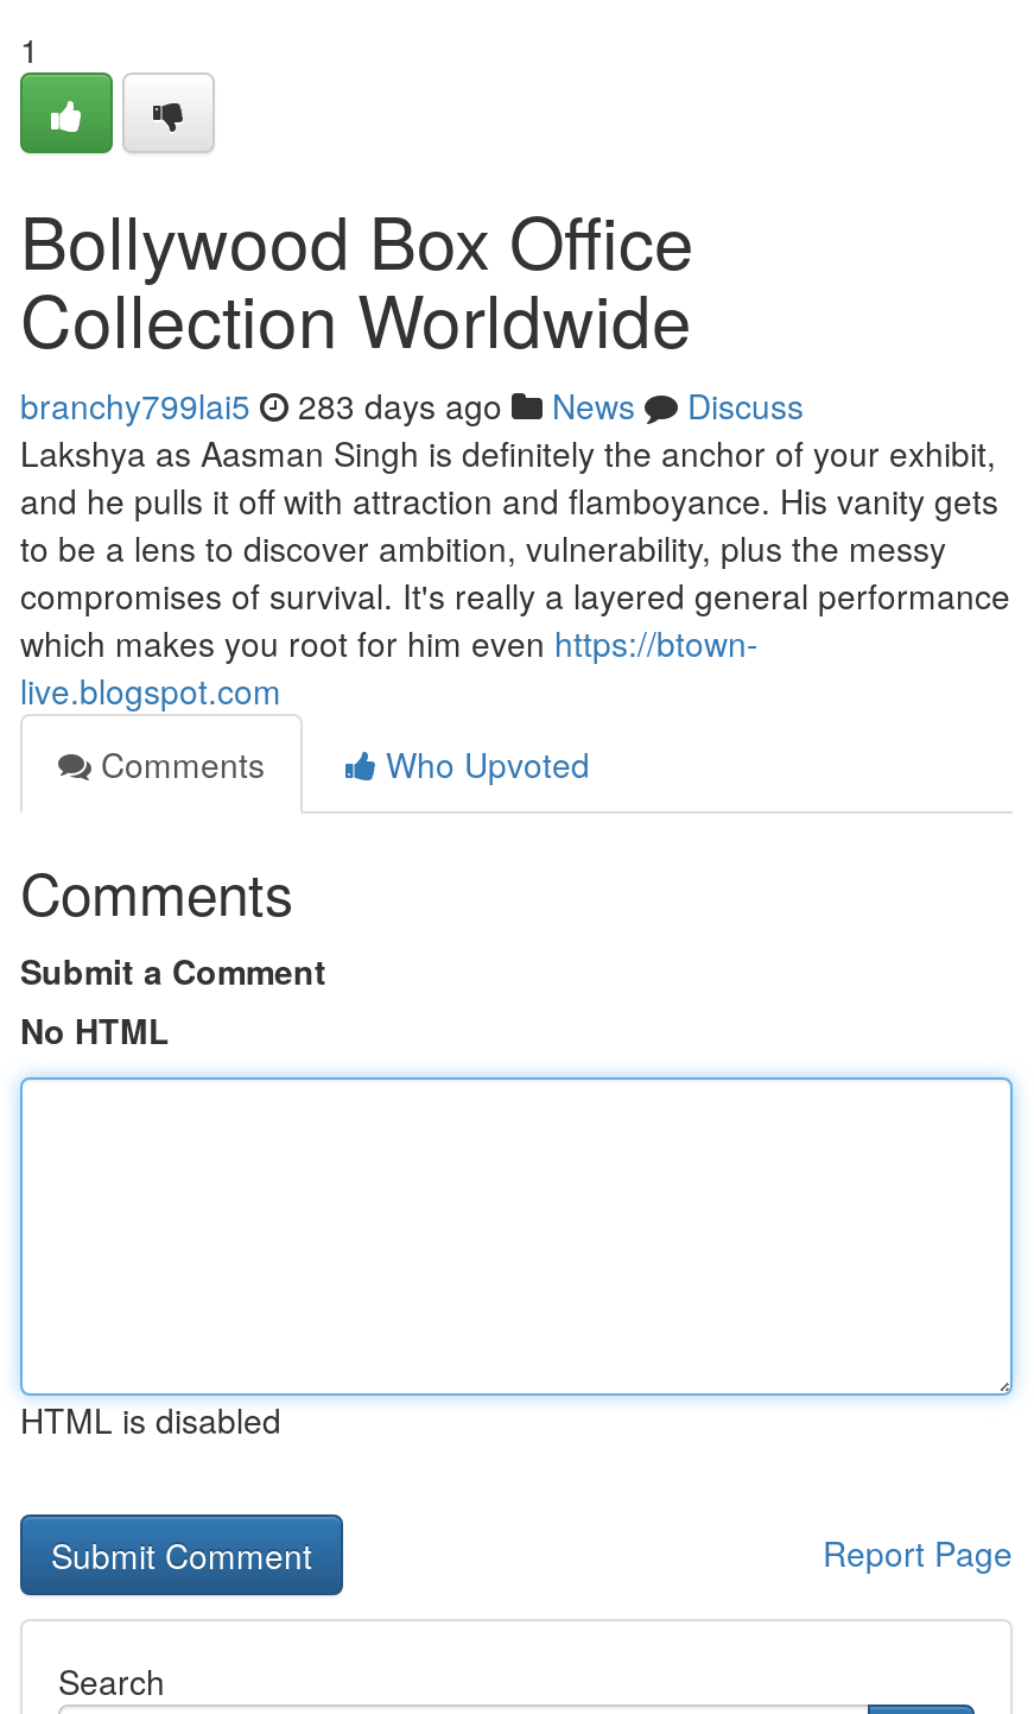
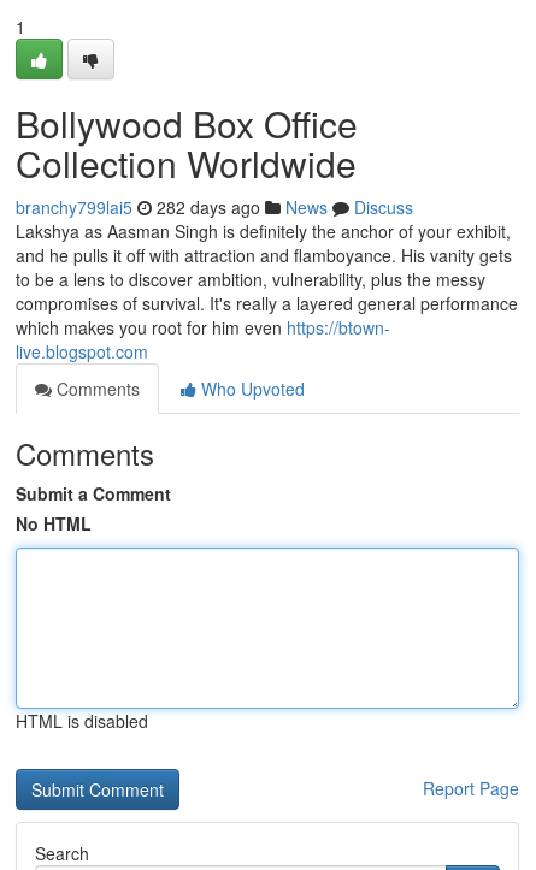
[20,381,804,429] branchy799lai5 283 days ago News Discuss -> [16,195,413,219] branchy799lai5 282 days ago News Discuss

